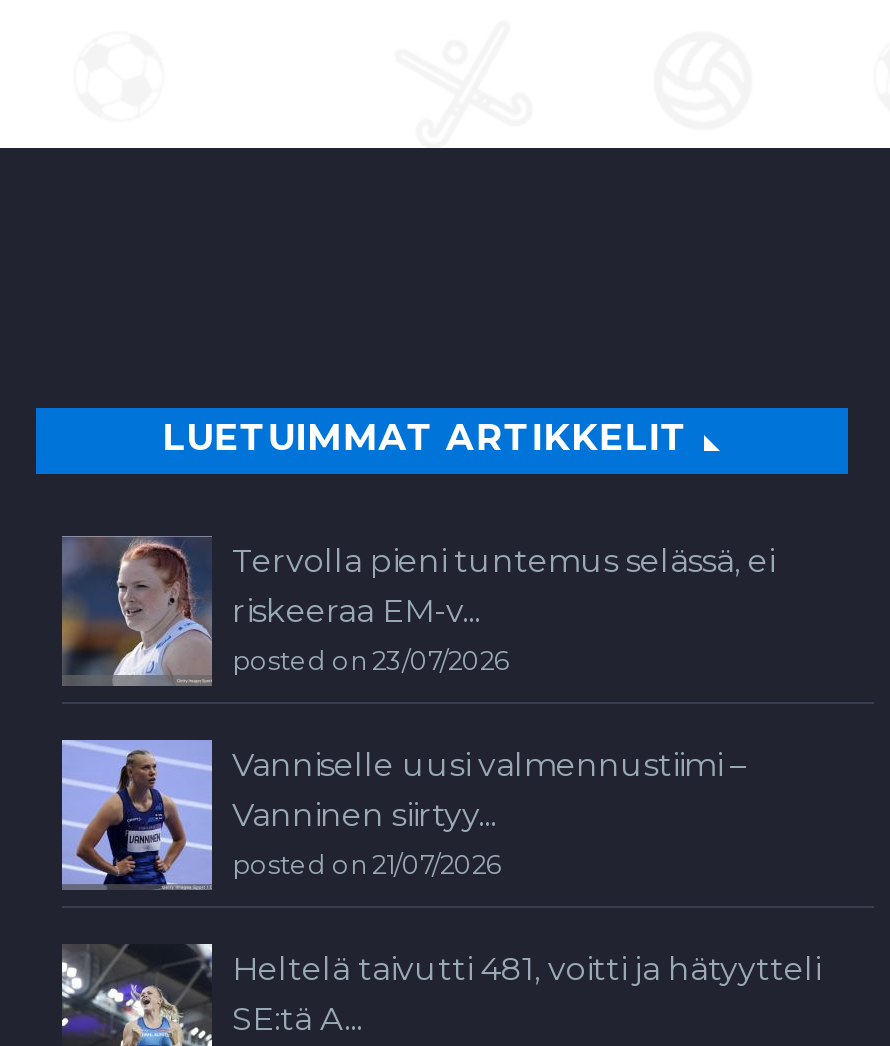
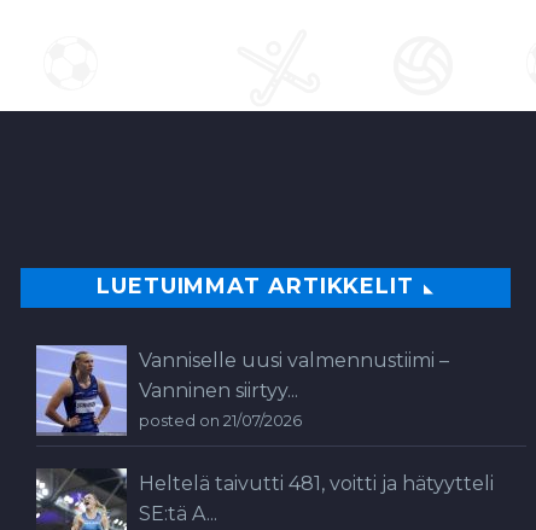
[62,536,774,686] [image] | Tervolla pieni tuntemus selässä, ei | riskeeraa EM-v... | posted on 23/07/2026 -> none

